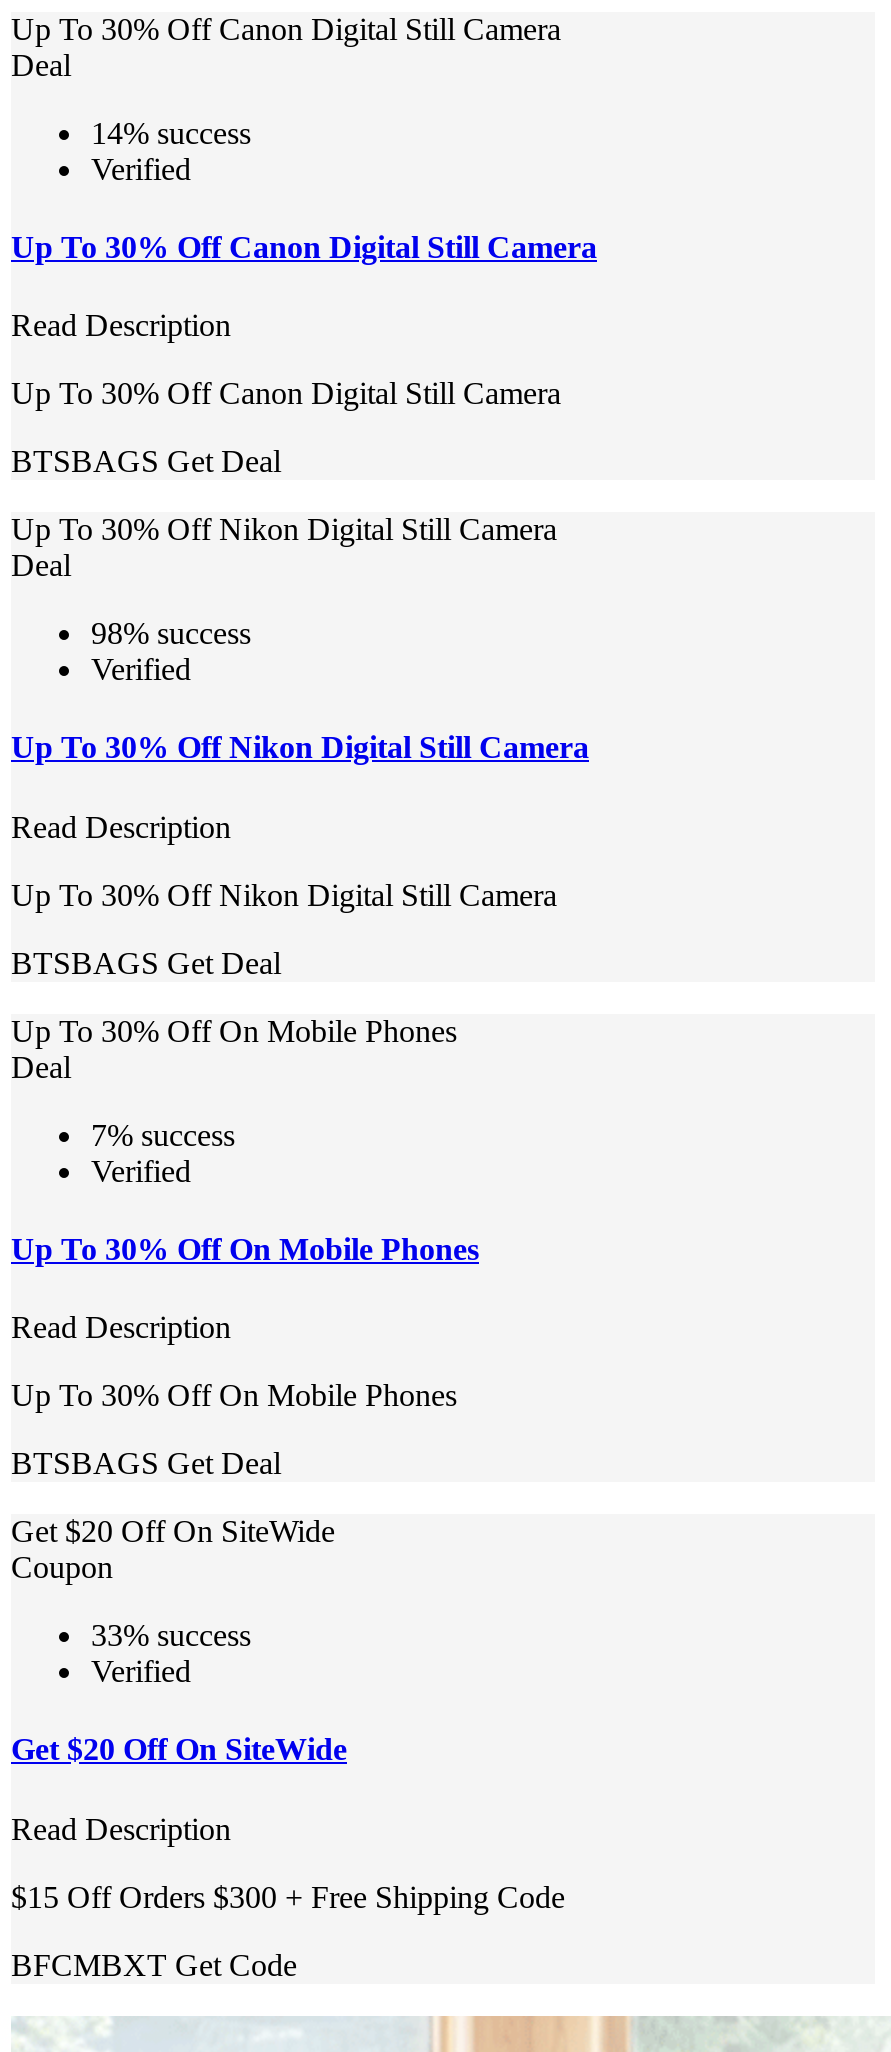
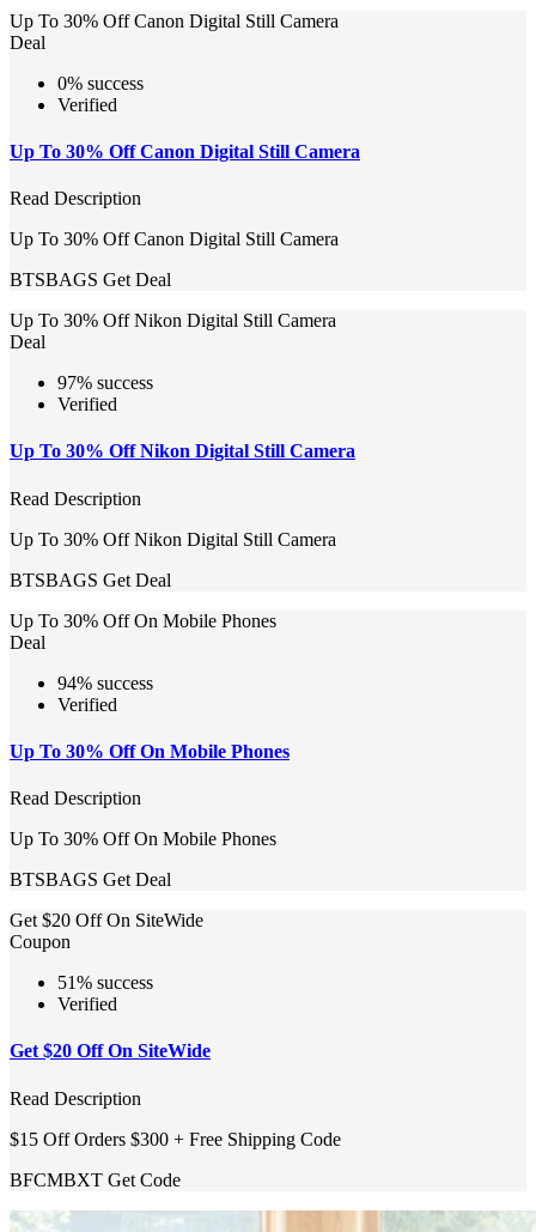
[91,115,251,149] 14% success -> [57,73,144,93] 0% success
[91,616,251,650] 98% success -> [57,372,153,393] 97% success
[91,1117,235,1151] 7% success -> [57,673,153,693] 94% success
[91,1618,251,1652] 33% success -> [57,972,153,993] 51% success

